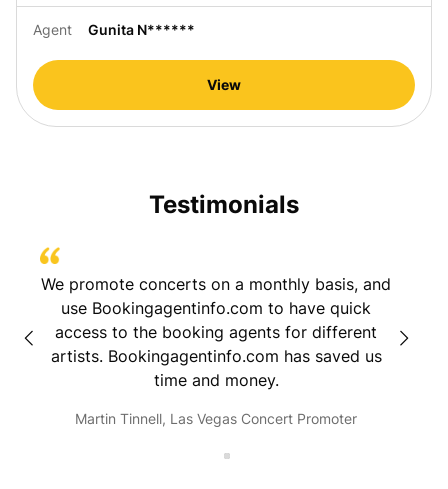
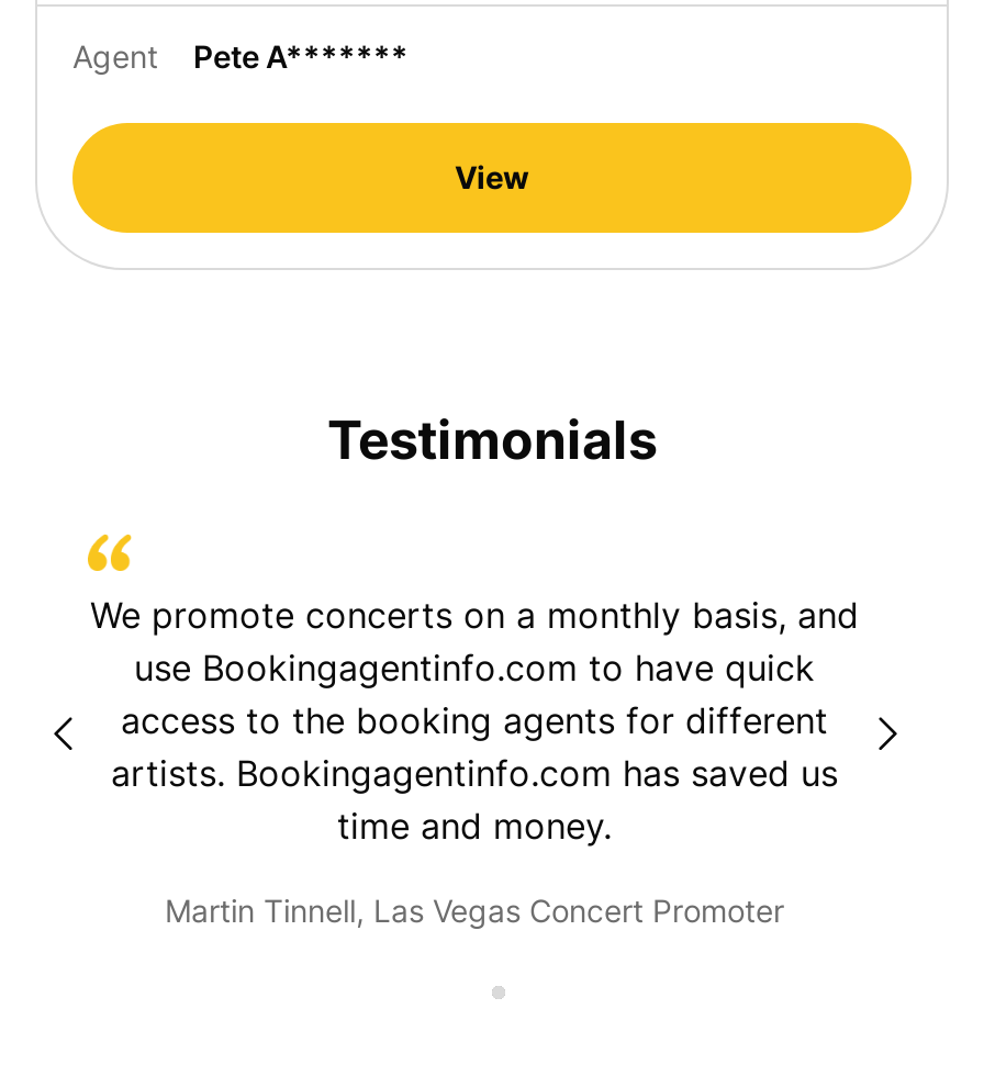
[88,21,195,38] Gunita N****** -> [193,37,409,75] Pete A*******

